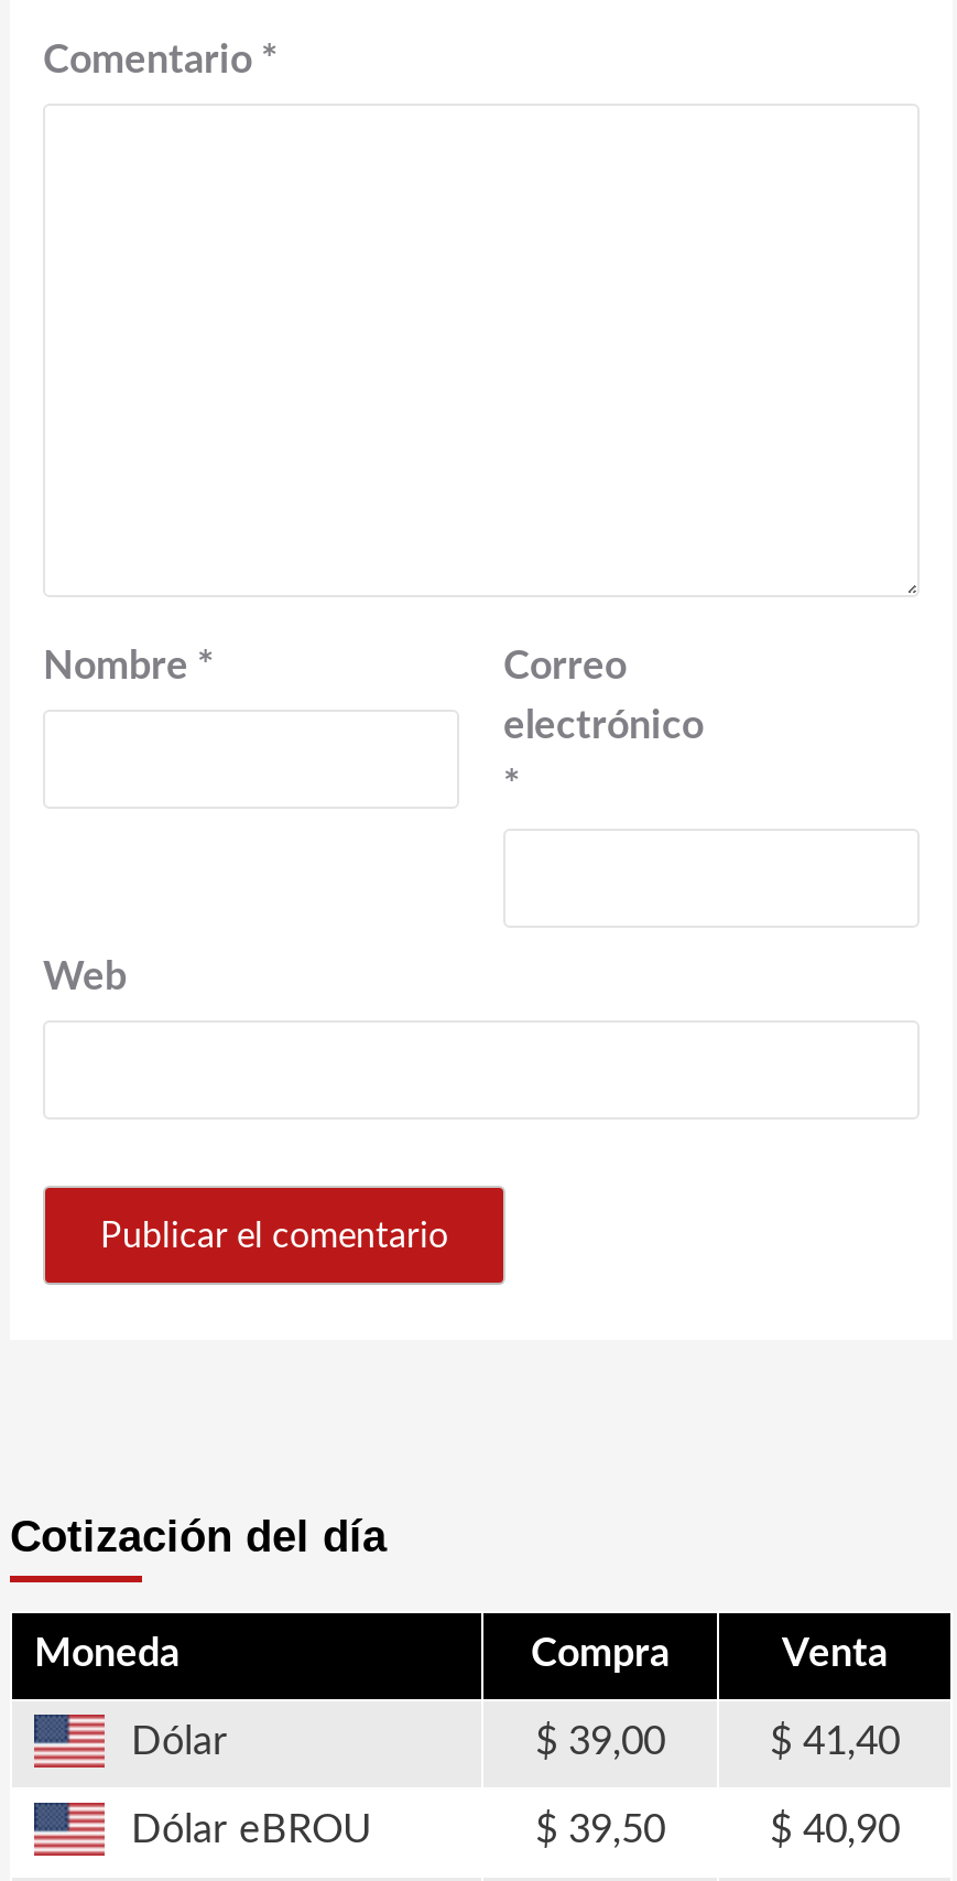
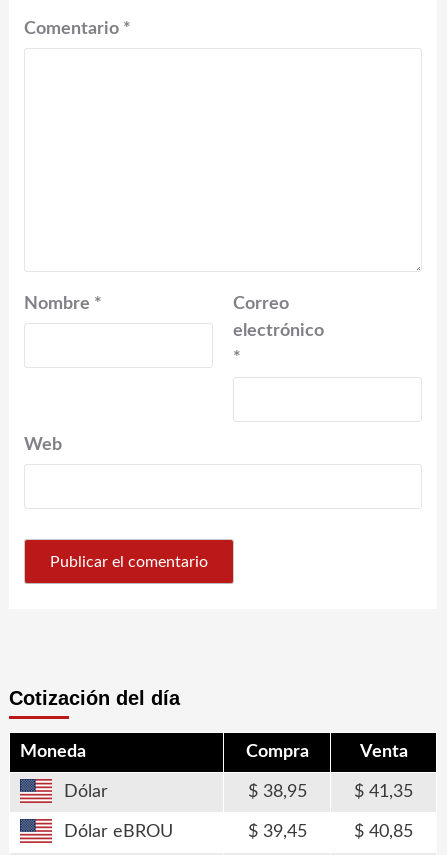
[568,1724,665,1764] 39,00 -> [262,783,306,801] 38,95
[803,1724,900,1764] 41,40 -> [369,783,413,801] 41,35
[568,1812,665,1852] 39,50 -> [262,823,306,841] 39,45
[803,1812,900,1852] 40,90 -> [369,823,413,841] 40,85

